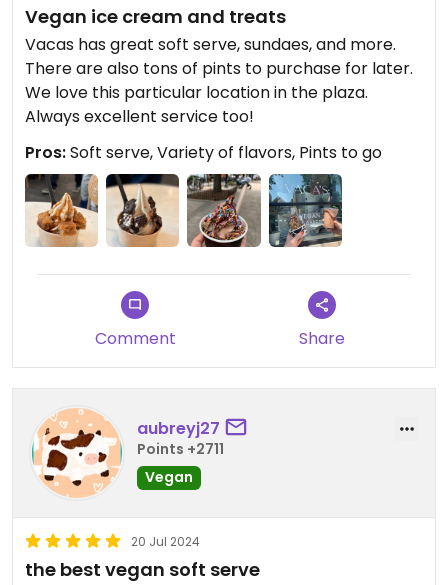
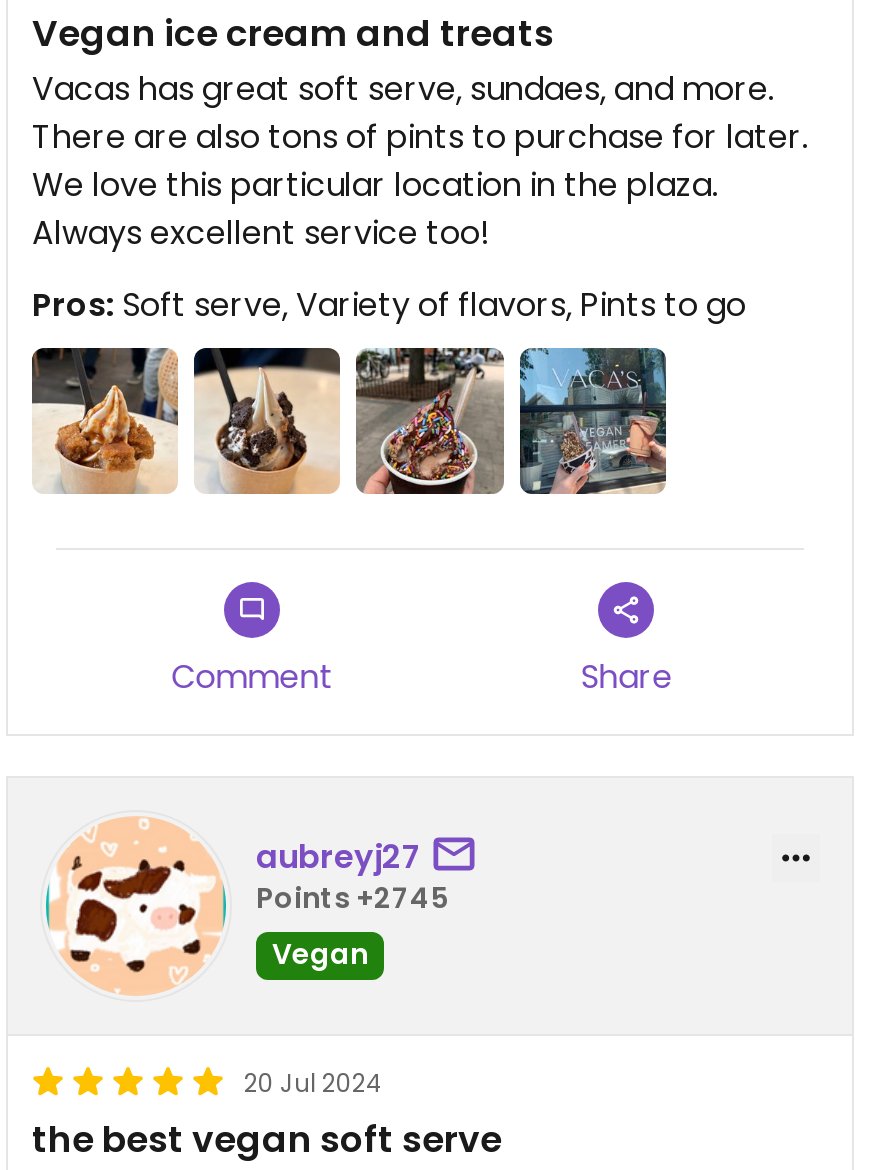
[137,439,224,459] Points +2711 -> [256,878,448,918] Points +2745

